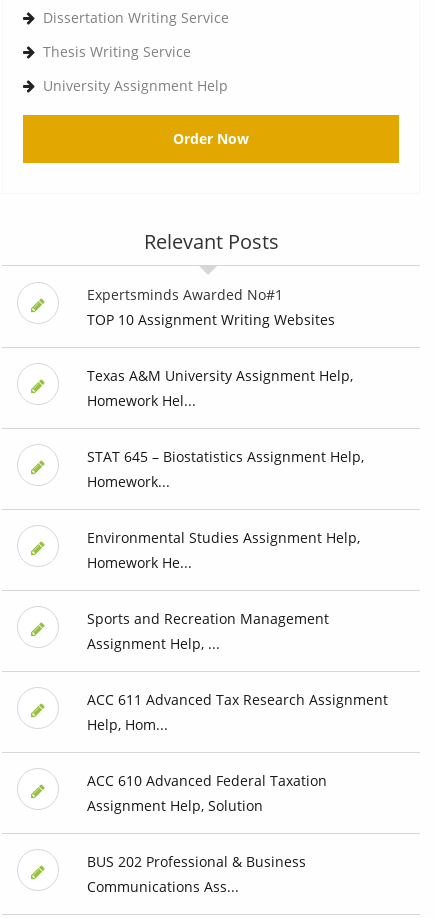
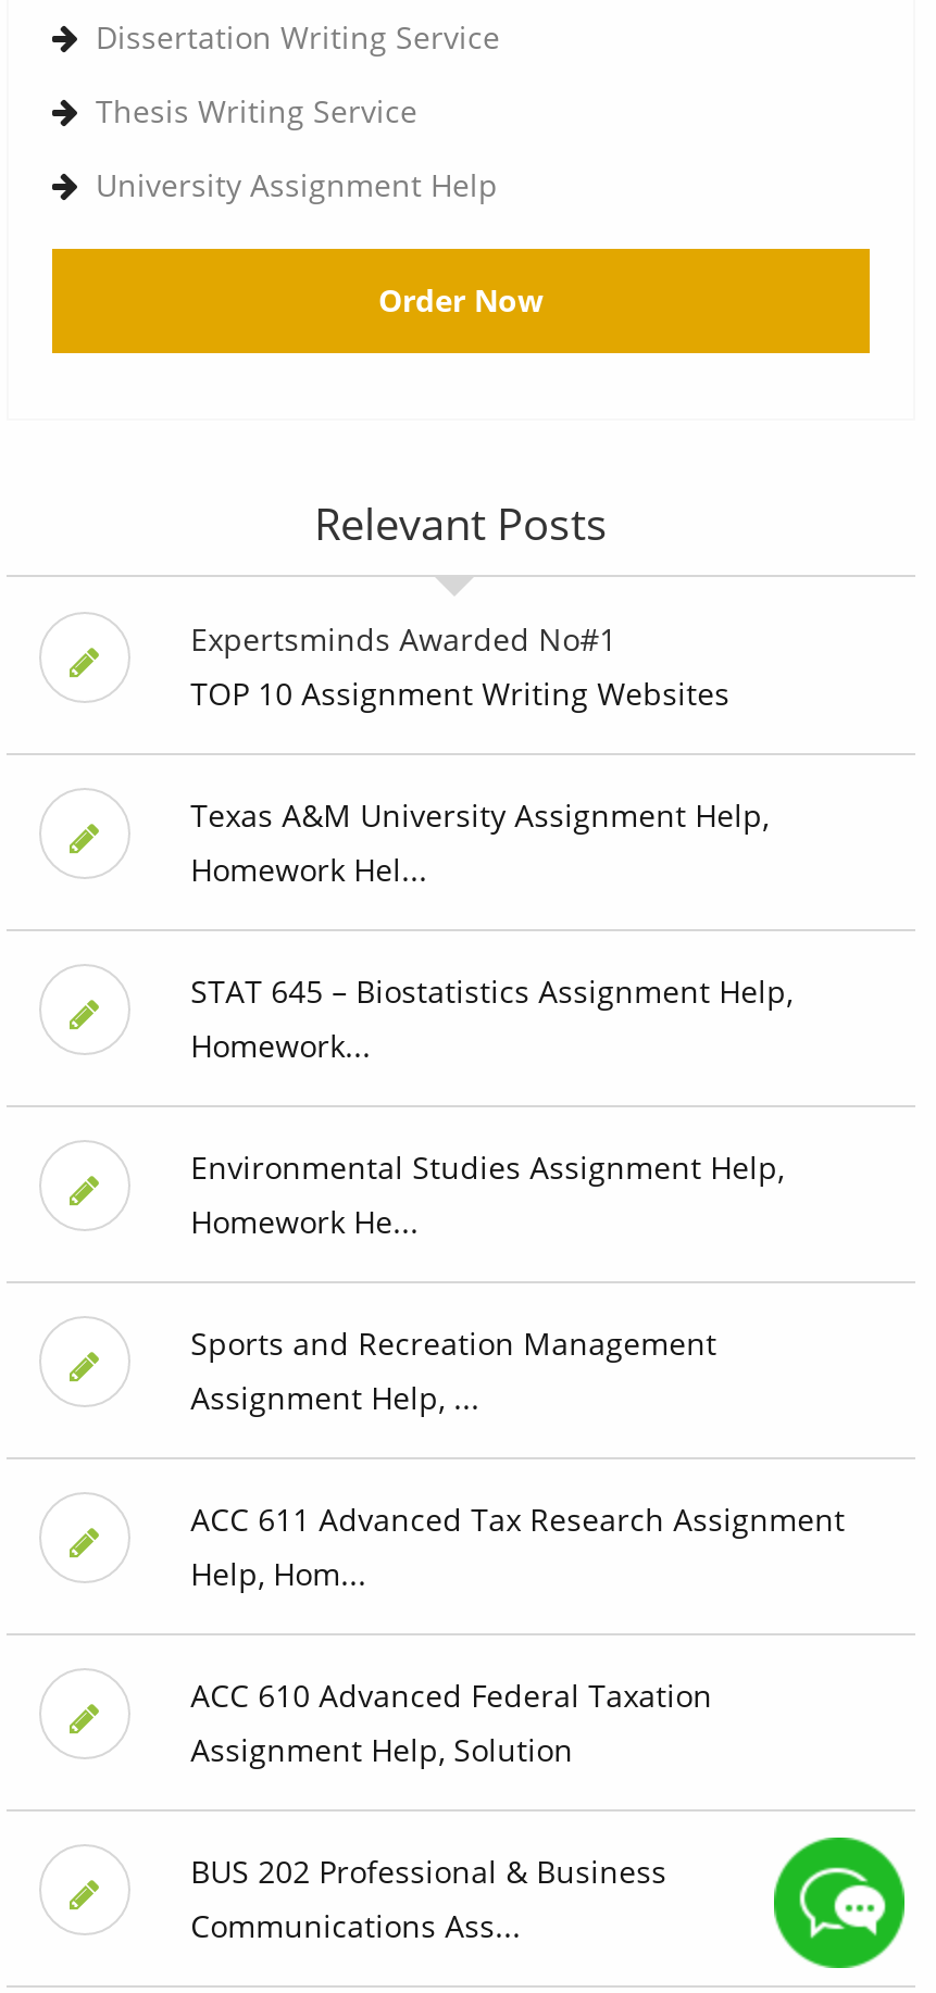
none -> [772,1835,907,1970] [image]

